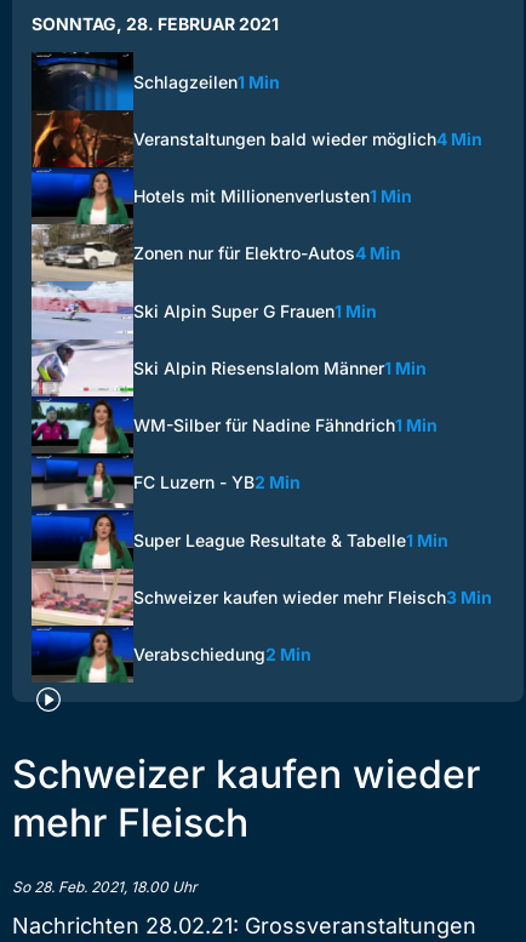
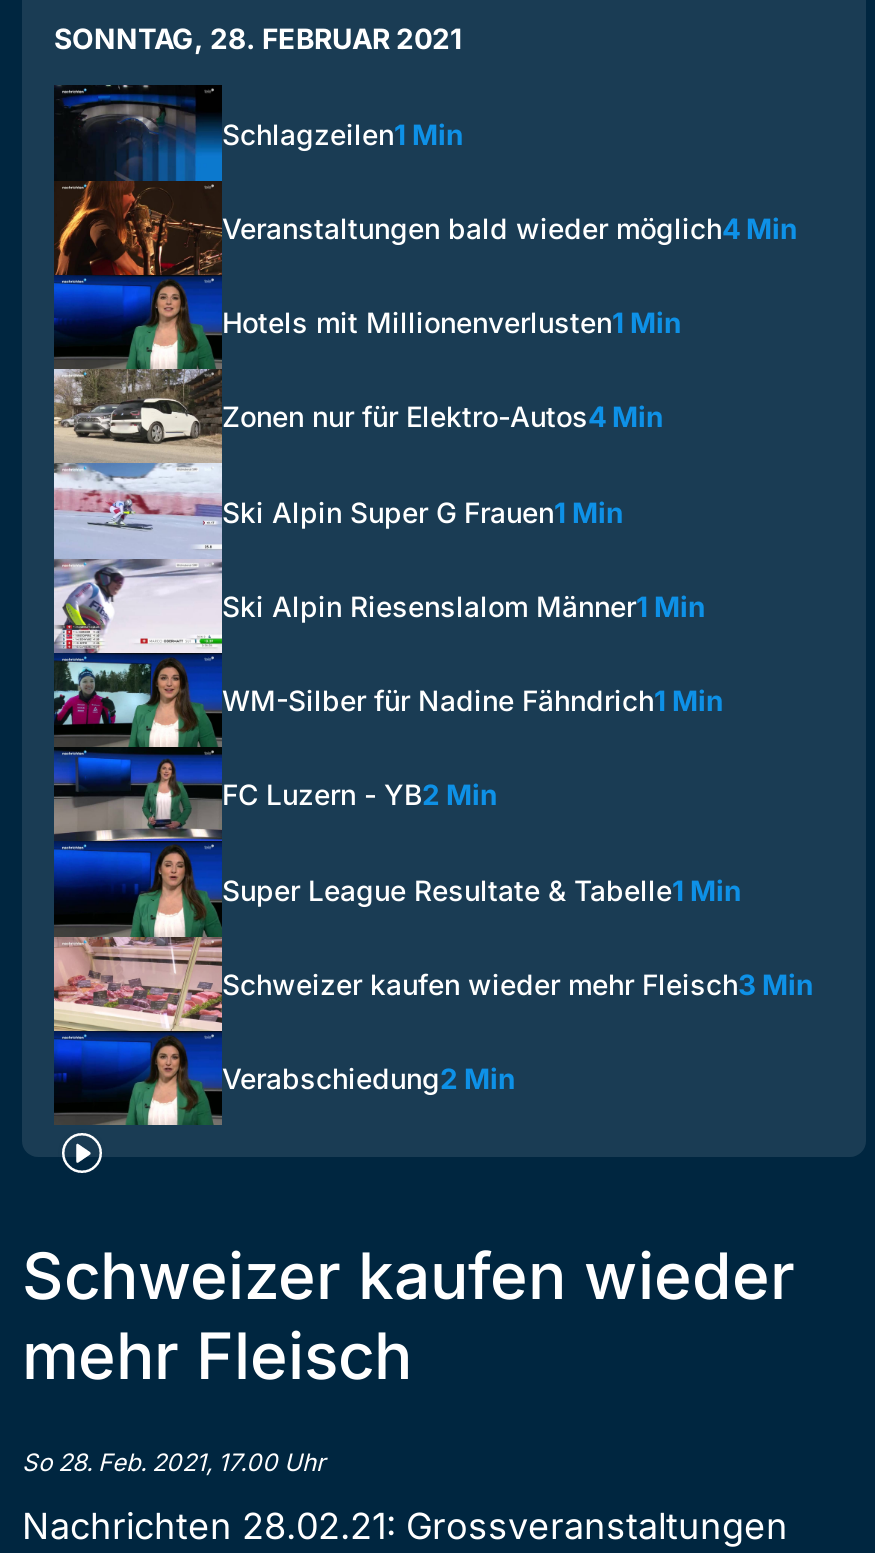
[12,878,198,896] So 28. Feb. 2021, 18.00 Uhr -> [22,1447,326,1477] So 28. Feb. 2021, 17.00 Uhr

